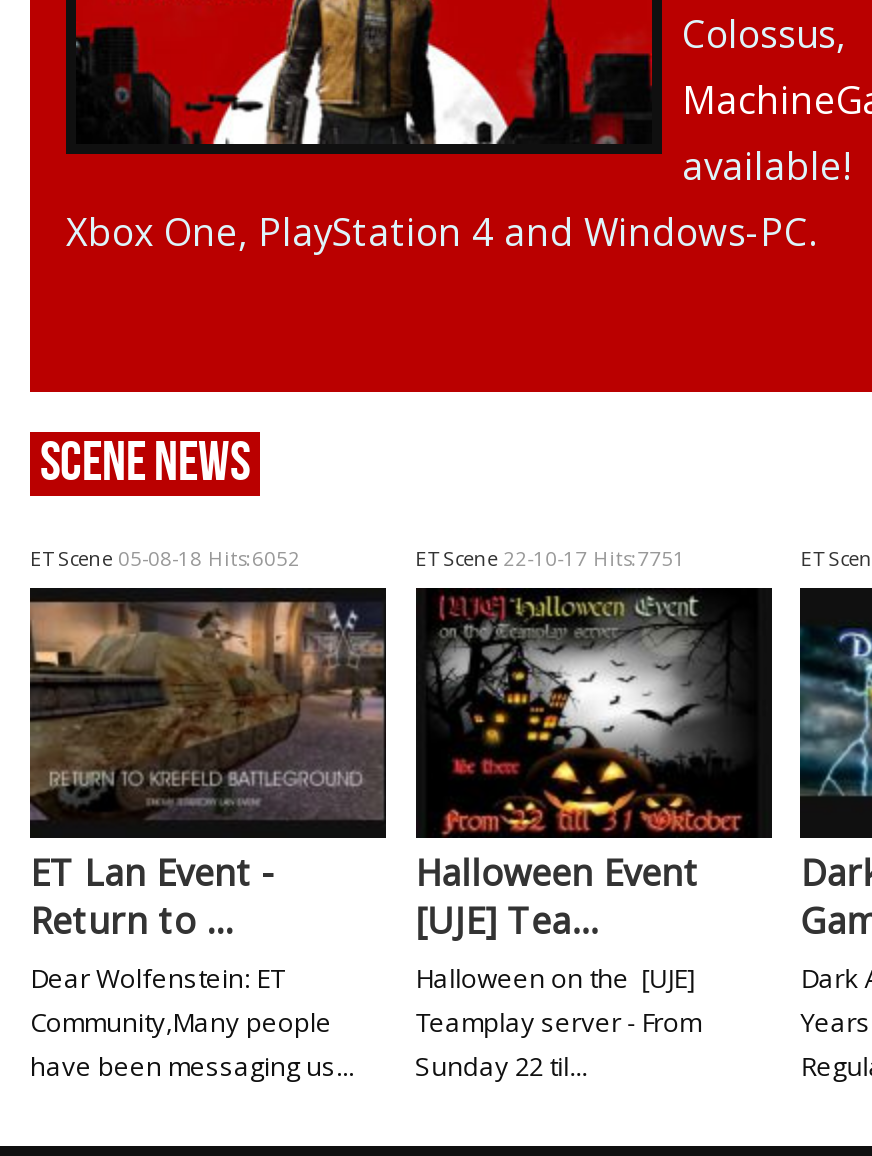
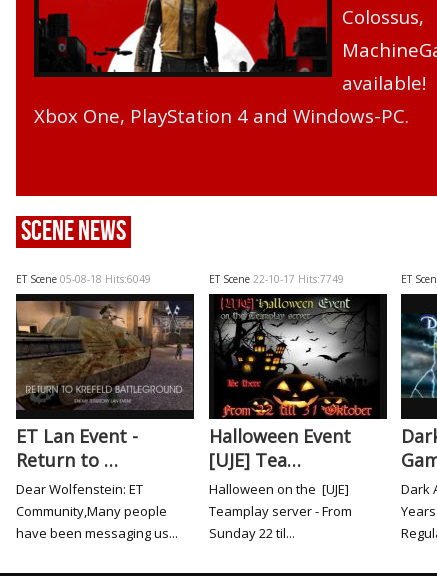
[30,544,300,572] ET Scene 05-08-18 Hits:6052 -> [16,272,151,286] ET Scene 05-08-18 Hits:6049
[415,544,685,572] ET Scene 22-10-17 Hits:7751 -> [209,272,344,286] ET Scene 22-10-17 Hits:7749

